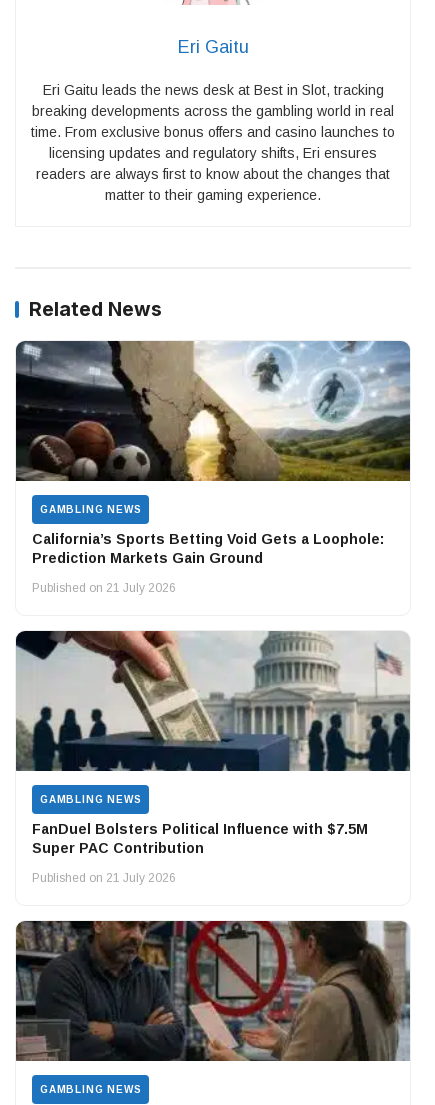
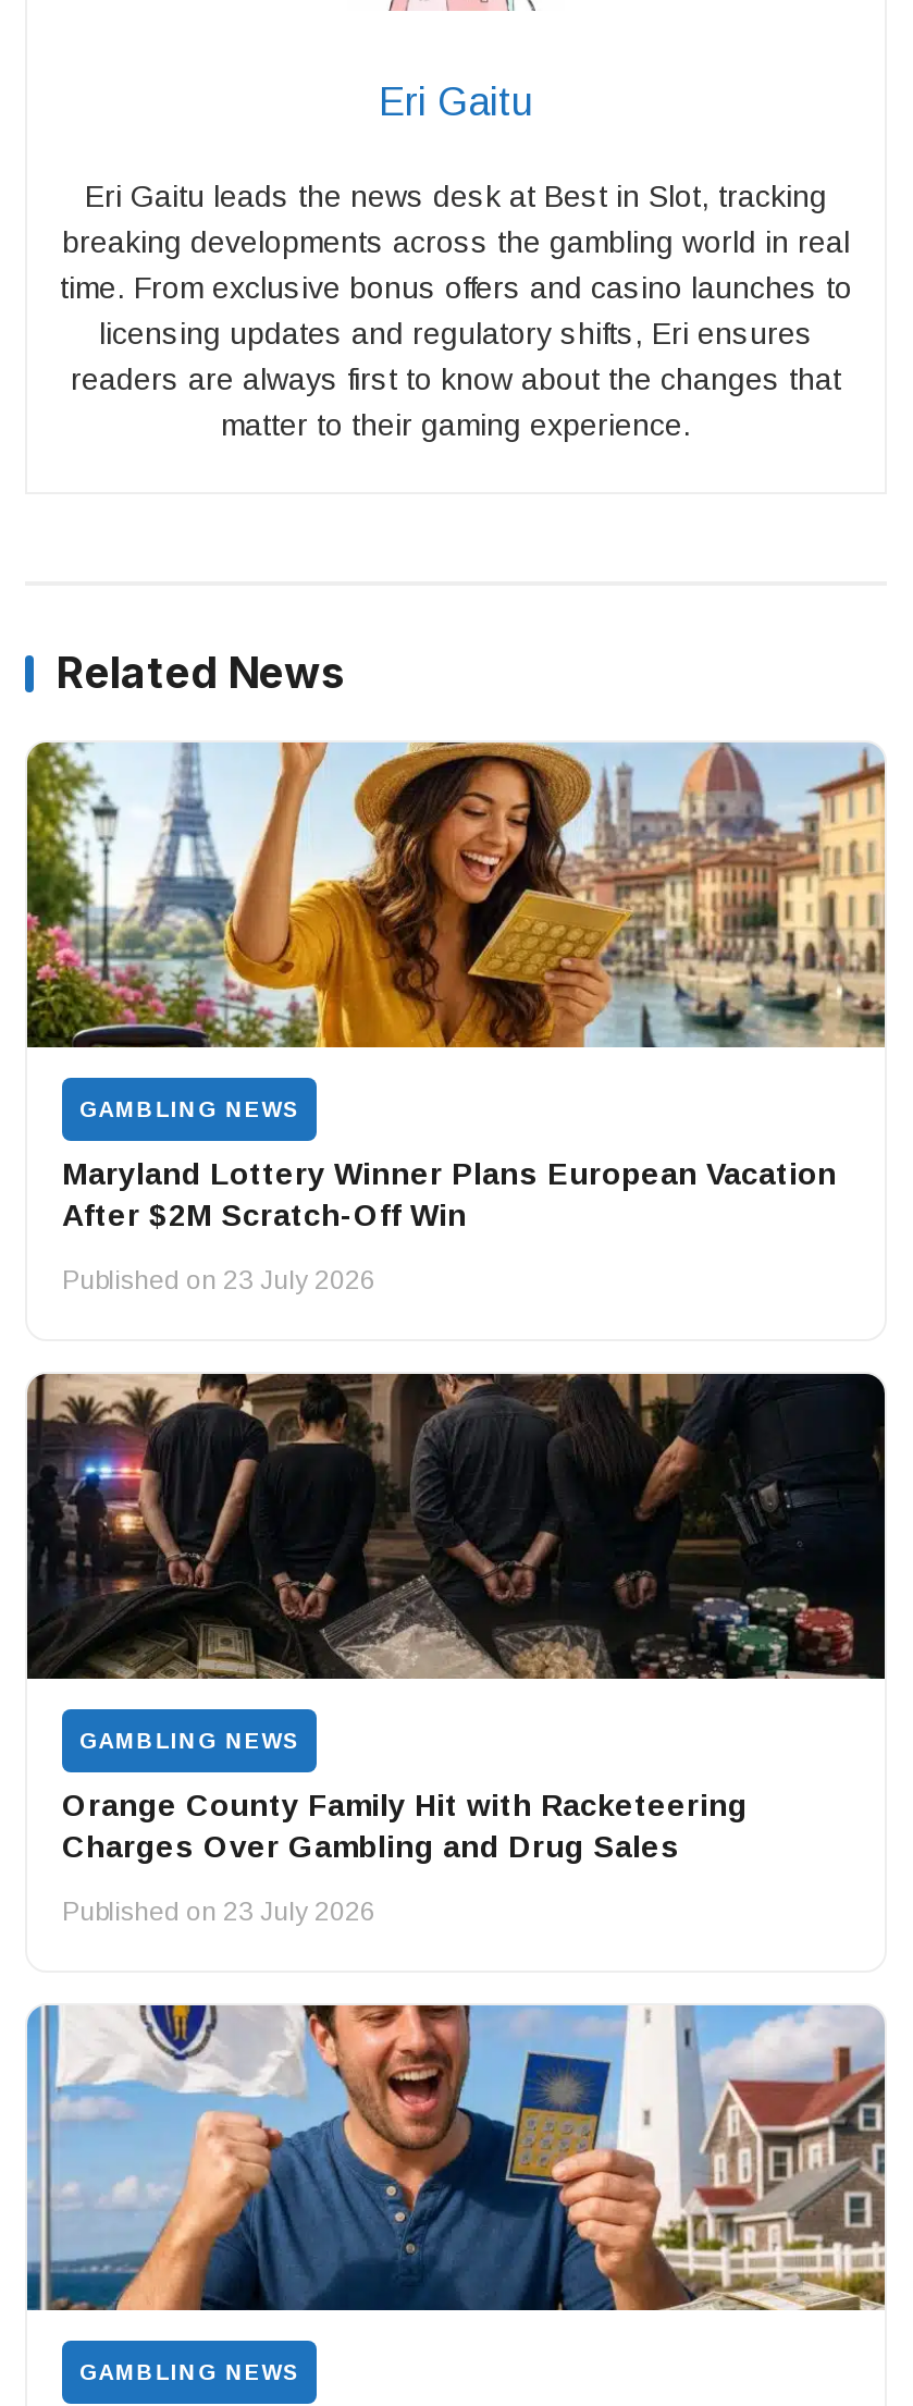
[15,340,411,482] [image] -> [25,740,887,1049] [image]
[32,531,384,566] California’s Sports Betting Void Gets a Loophole: | Prediction Markets Gain Ground -> [62,1157,837,1233] Maryland Lottery Winner Plans European Vacation | After $2M Scratch-Off Win
[32,581,176,595] Published on 21 July 2026 -> [62,1266,375,1296] Published on 23 July 2026
[15,630,411,772] [image] -> [25,1372,887,1681] [image]
[32,821,368,856] FanDuel Bolsters Political Influence with $7.5M | Super PAC Contribution -> [62,1788,748,1865] Orange County Family Hit with Racketeering | Charges Over Gambling and Drug Sales
[32,871,176,885] Published on 21 July 2026 -> [62,1897,375,1928] Published on 23 July 2026
[15,920,410,1062] [image] -> [25,2003,887,2312] [image]

